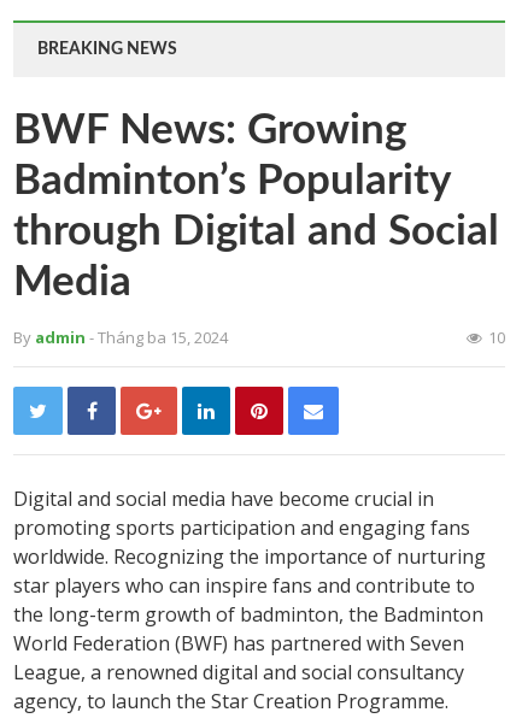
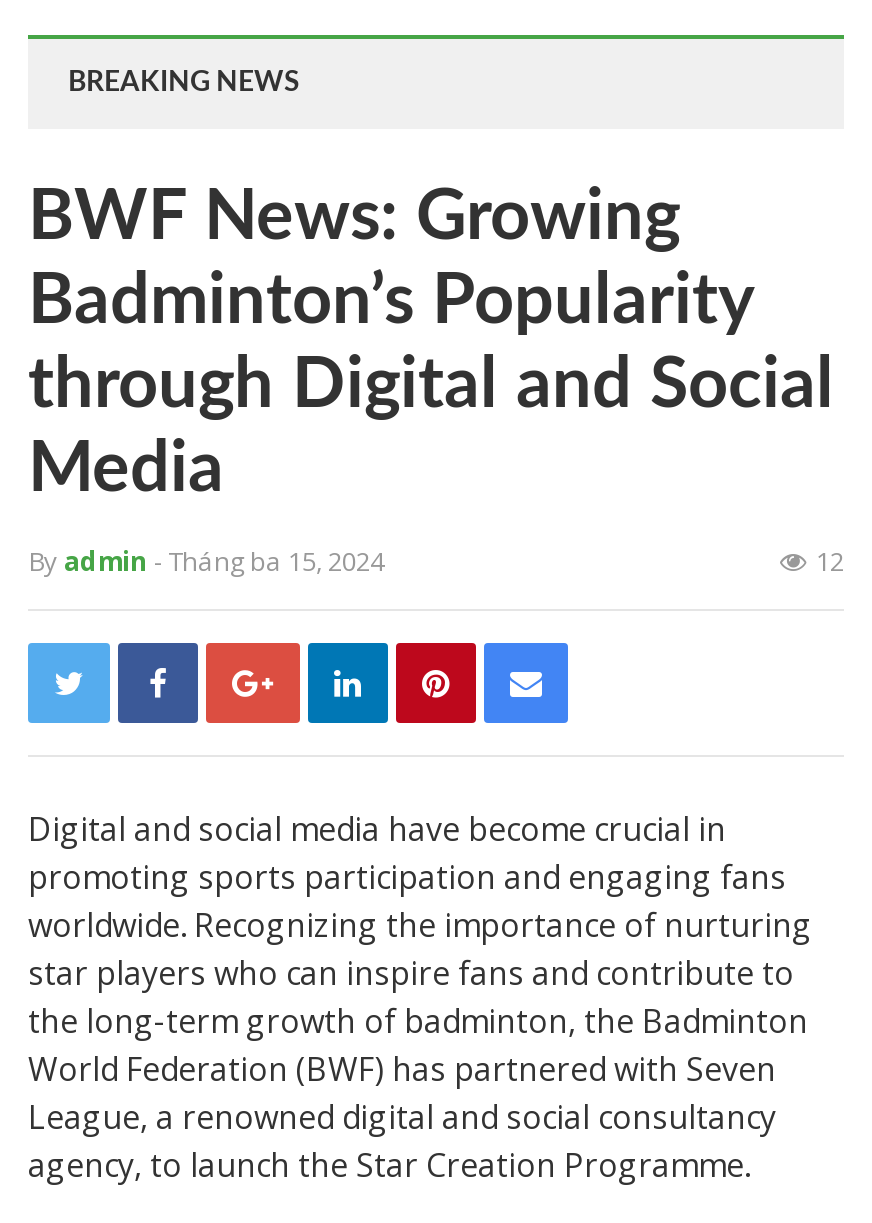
[488,326,505,348] 10 -> [816,543,844,579] 12

